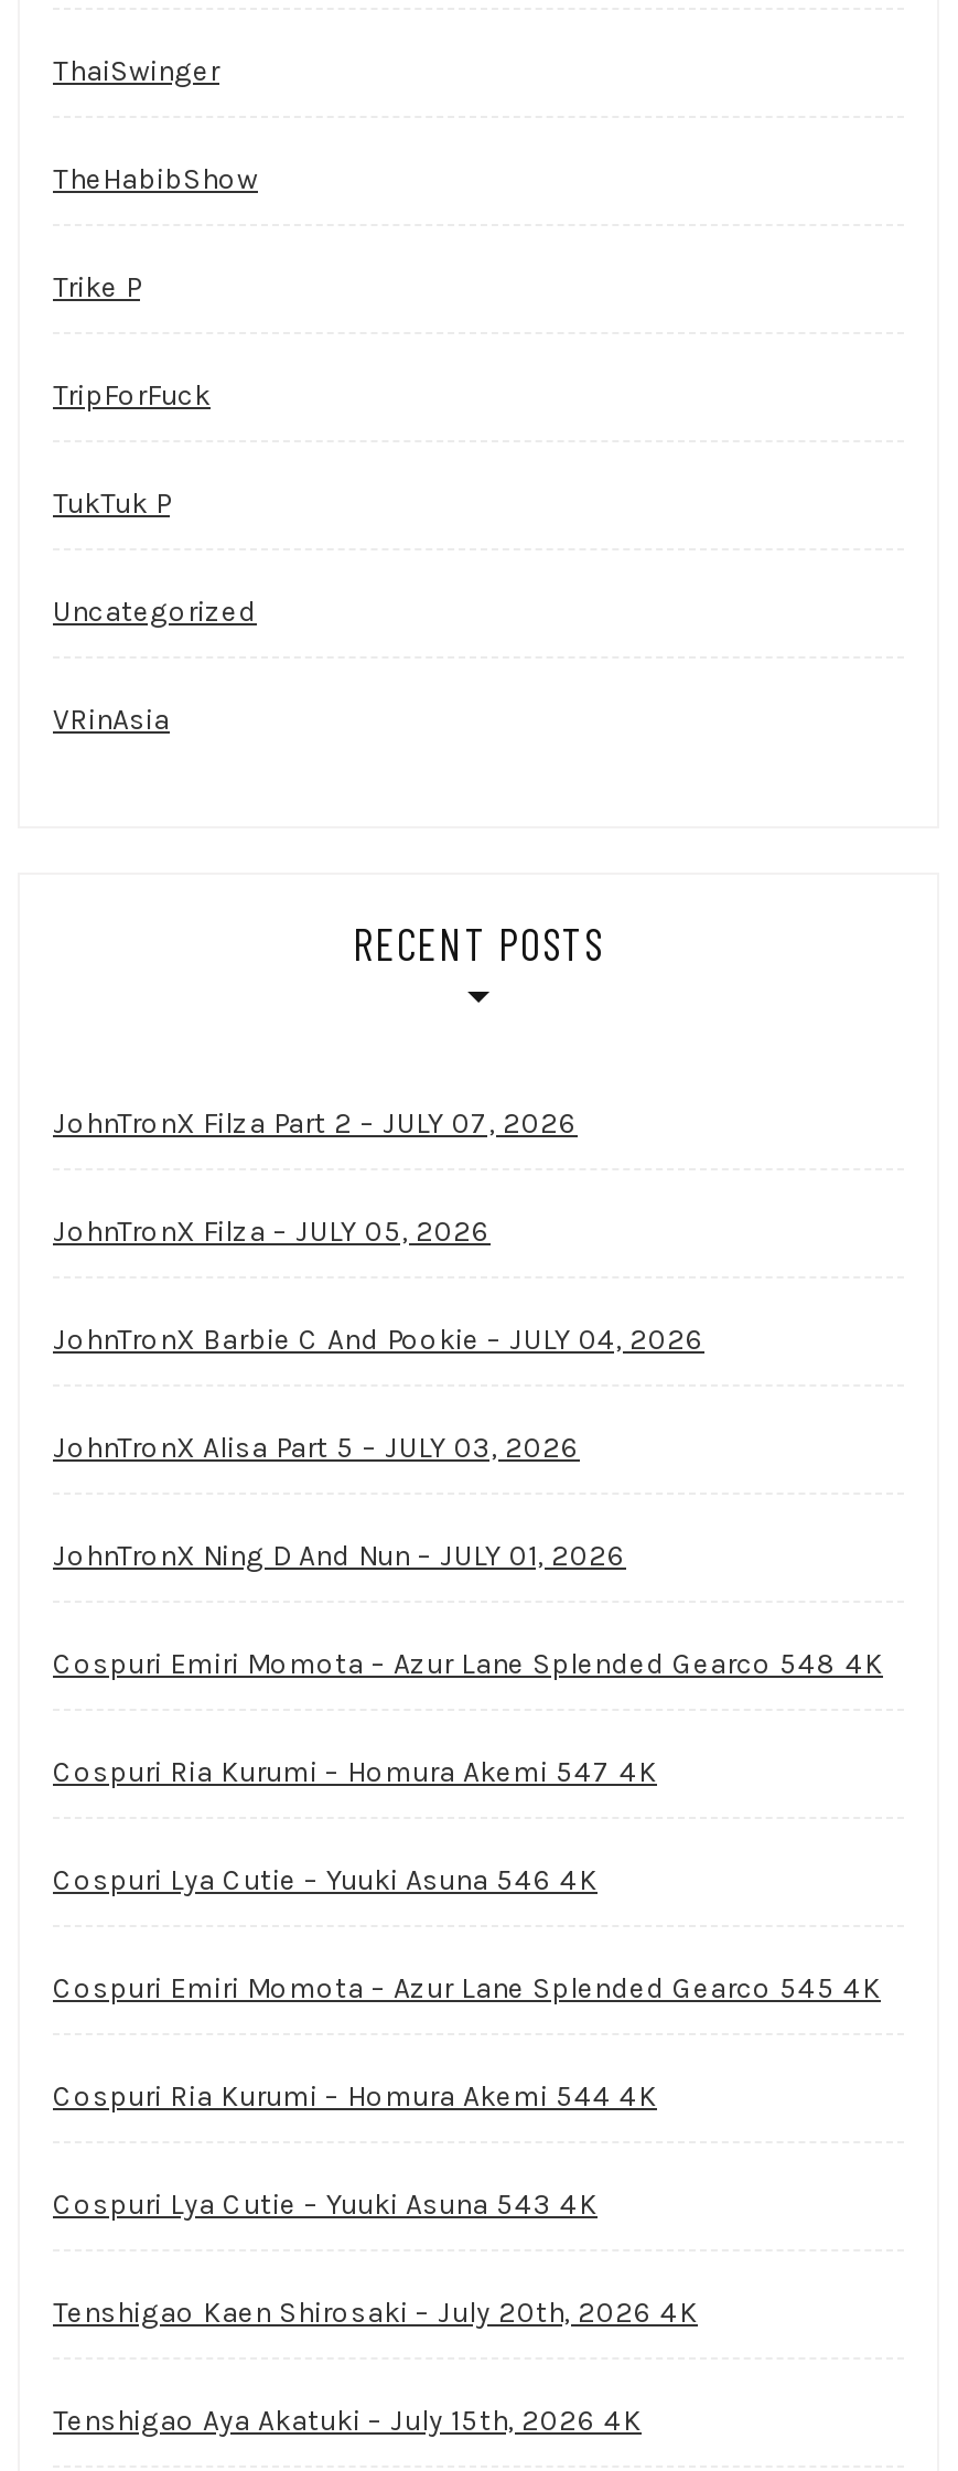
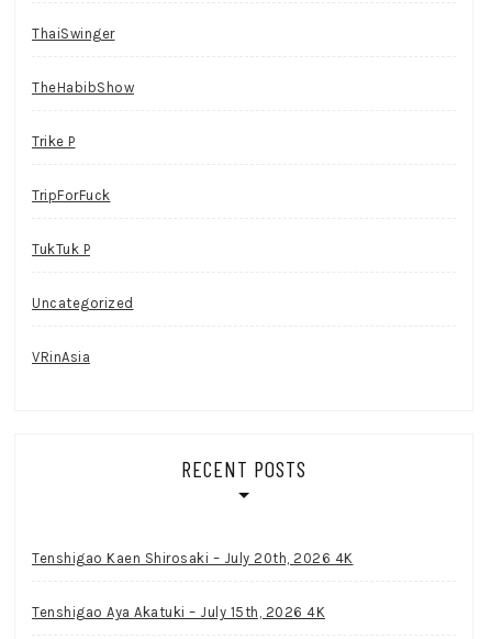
[53,1107,883,2221] JohnTronX Filza Part 2 – JULY 07, 2026 | JohnTronX Filza – JULY 05, 2026 | JohnTronX Barbie C And Pookie – JULY 04, 2026 | JohnTronX Alisa Part 5 – JULY 03, 2026 | JohnTronX Ning D And Nun – JULY 01, 2026 | Cospuri Emiri Momota – Azur Lane Splended Gearco 548 4K | Cospuri Ria Kurumi – Homura Akemi 547 4K | Cospuri Lya Cutie – Yuuki Asuna 546 4K | Cospuri Emiri Momota – Azur Lane Splended Gearco 545 4K | Cospuri Ria Kurumi – Homura Akemi 544 4K | Cospuri Lya Cutie – Yuuki Asuna 543 4K -> none

